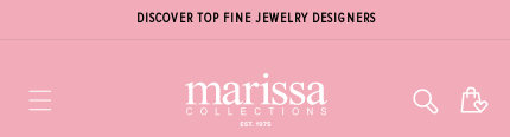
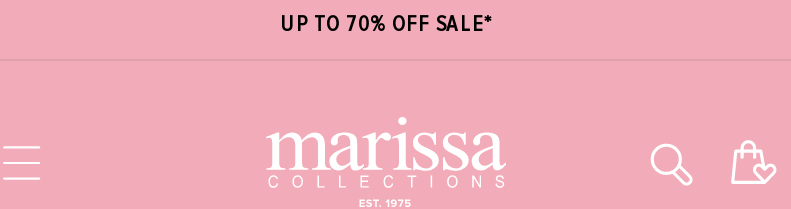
[136,11,376,26] DISCOVER TOP FINE JEWELRY DESIGNERS -> [280,11,492,37] UP TO 70% OFF SALE*

